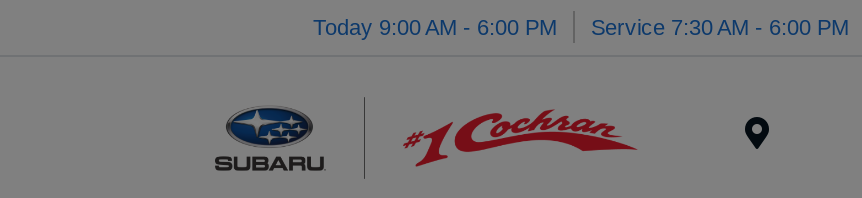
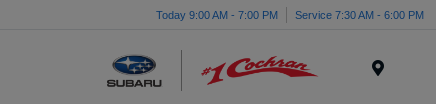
[313,14,849,38] Today 9:00 AM - 6:00 PM Service 7:30 AM - 6:00 PM -> [156,8,424,20] Today 9:00 AM - 7:00 PM Service 7:30 AM - 6:00 PM

